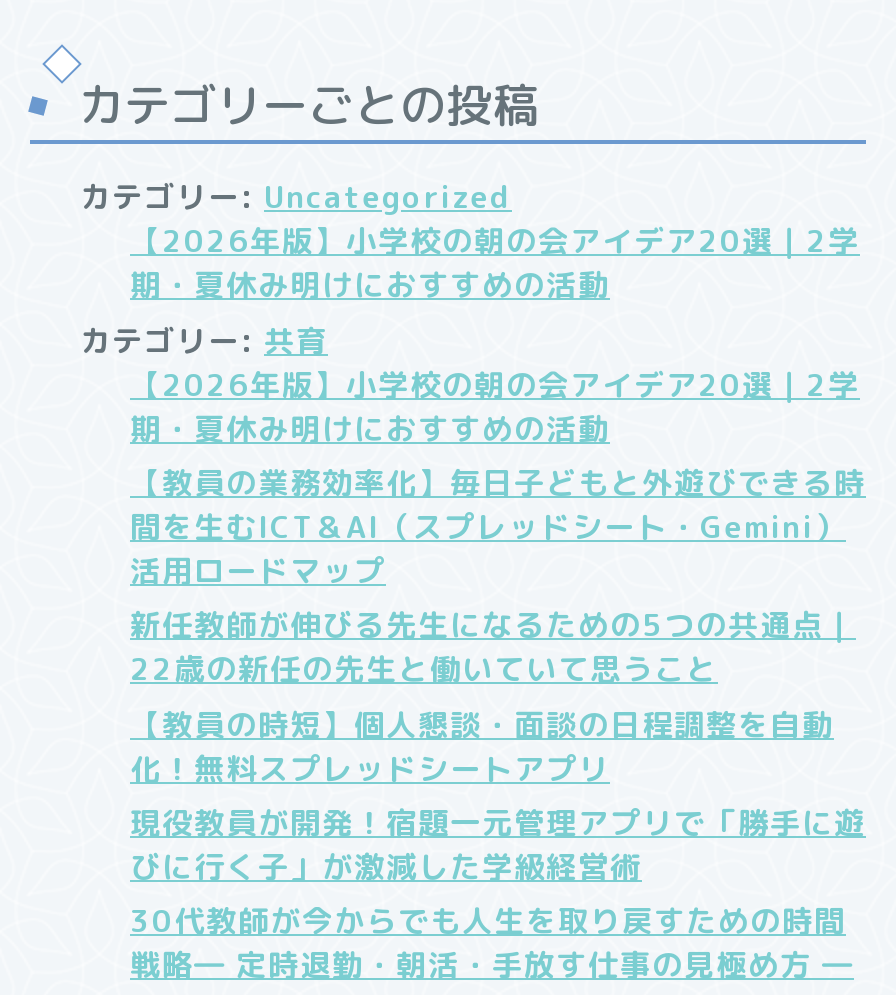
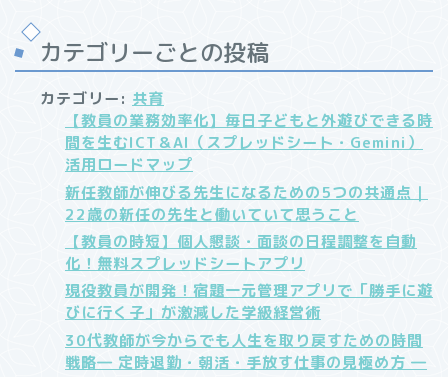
[80,177,860,307] カテゴリー: Uncategorized | 【2026年版】小学校の朝の会アイデア20選｜2学 | 期・夏休み明けにおすすめの活動 -> none
[130,363,860,449] 【2026年版】小学校の朝の会アイデア20選｜2学 | 期・夏休み明けにおすすめの活動 -> none

